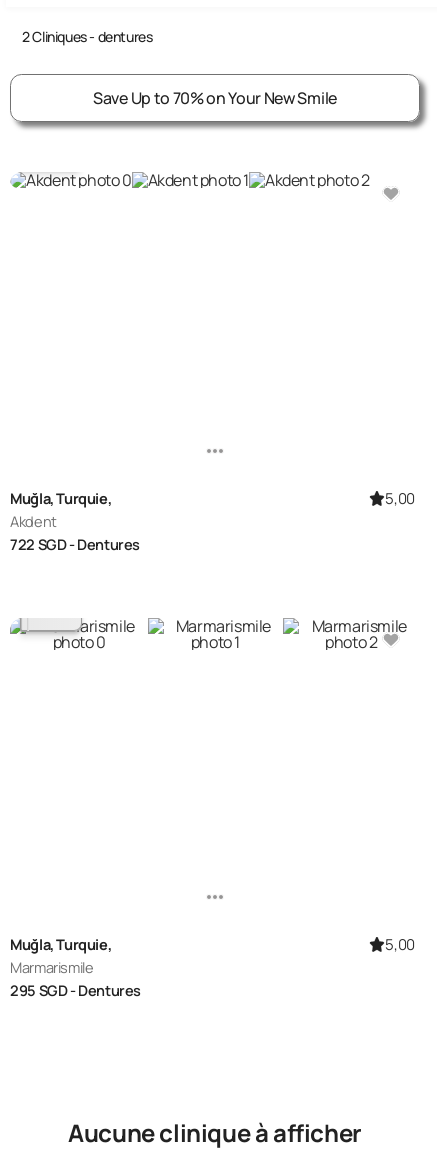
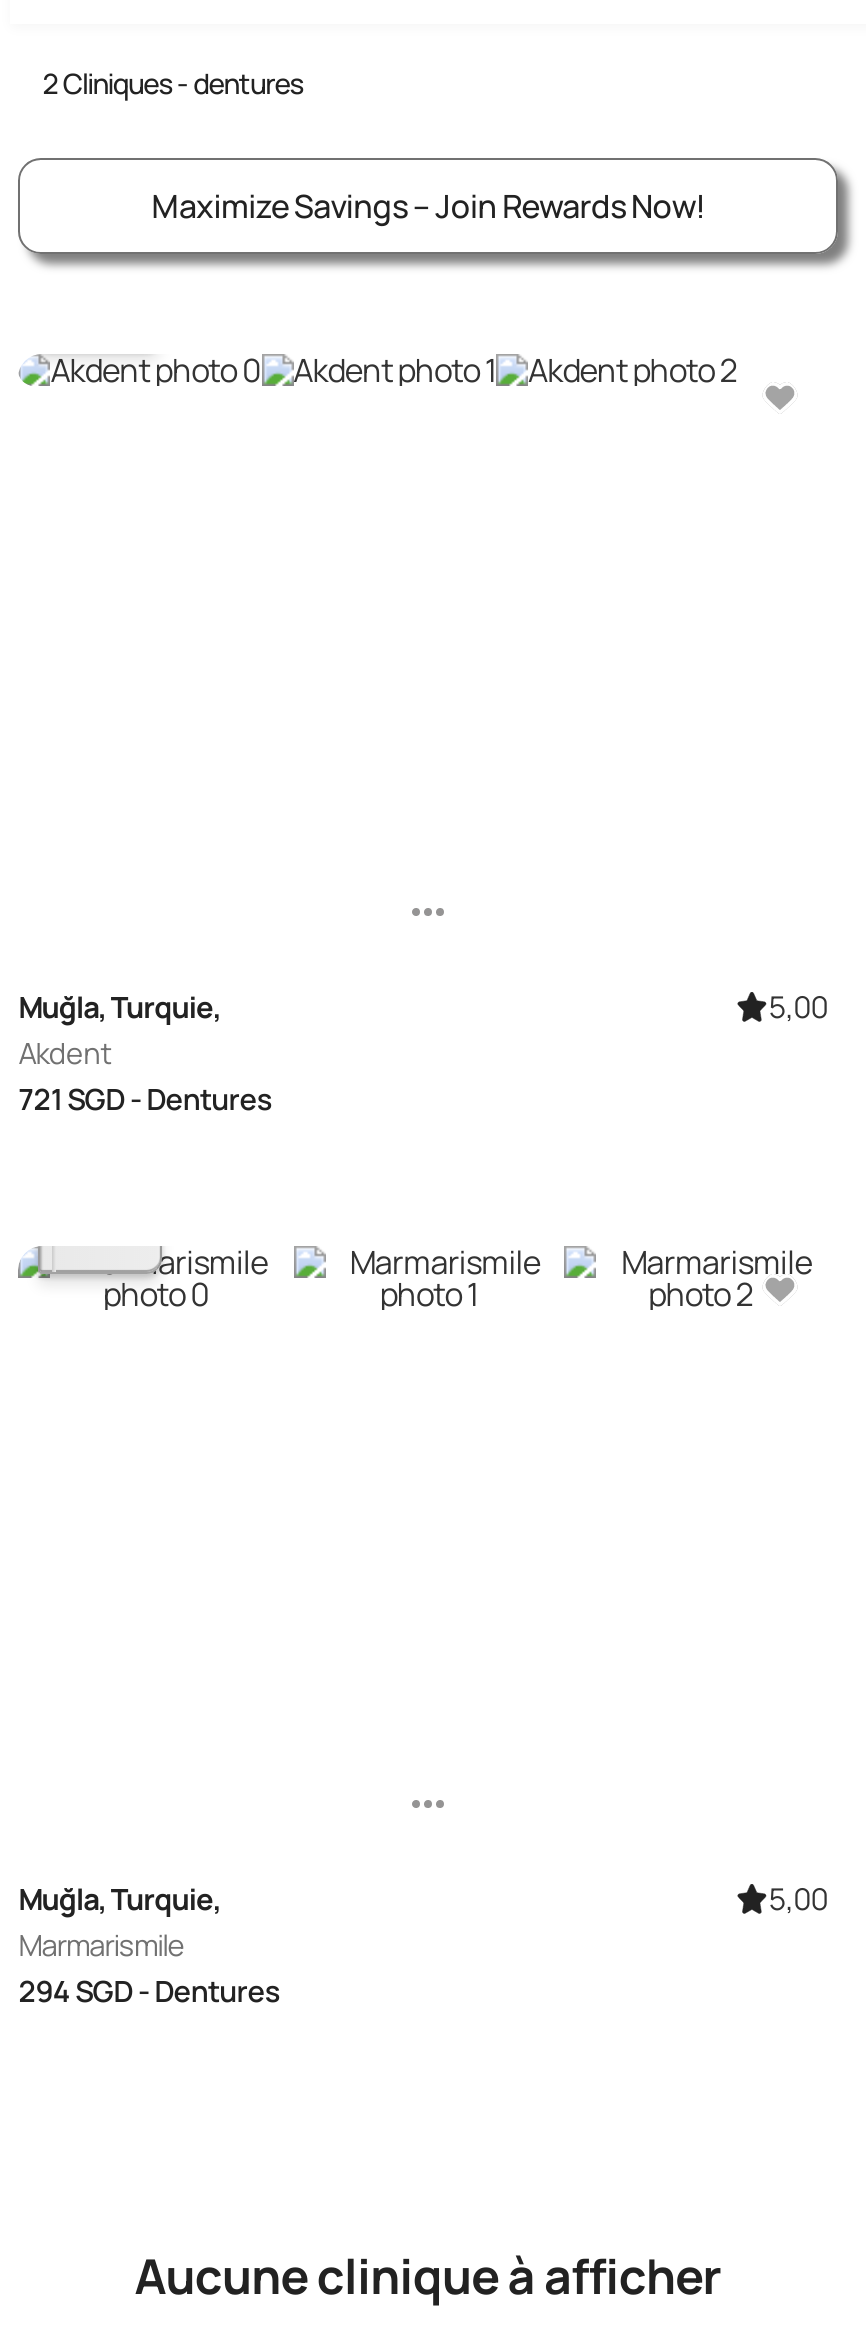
[93,87,337,109] Save Up to 70% on Your New Smile -> [152,184,704,228] Maximize Savings – Join Rewards Now!
[10,534,140,554] 722 SGD - Dentures -> [18,1078,272,1118] 721 SGD - Dentures
[10,980,141,1000] 295 SGD - Dentures -> [18,1970,280,2010] 294 SGD - Dentures

